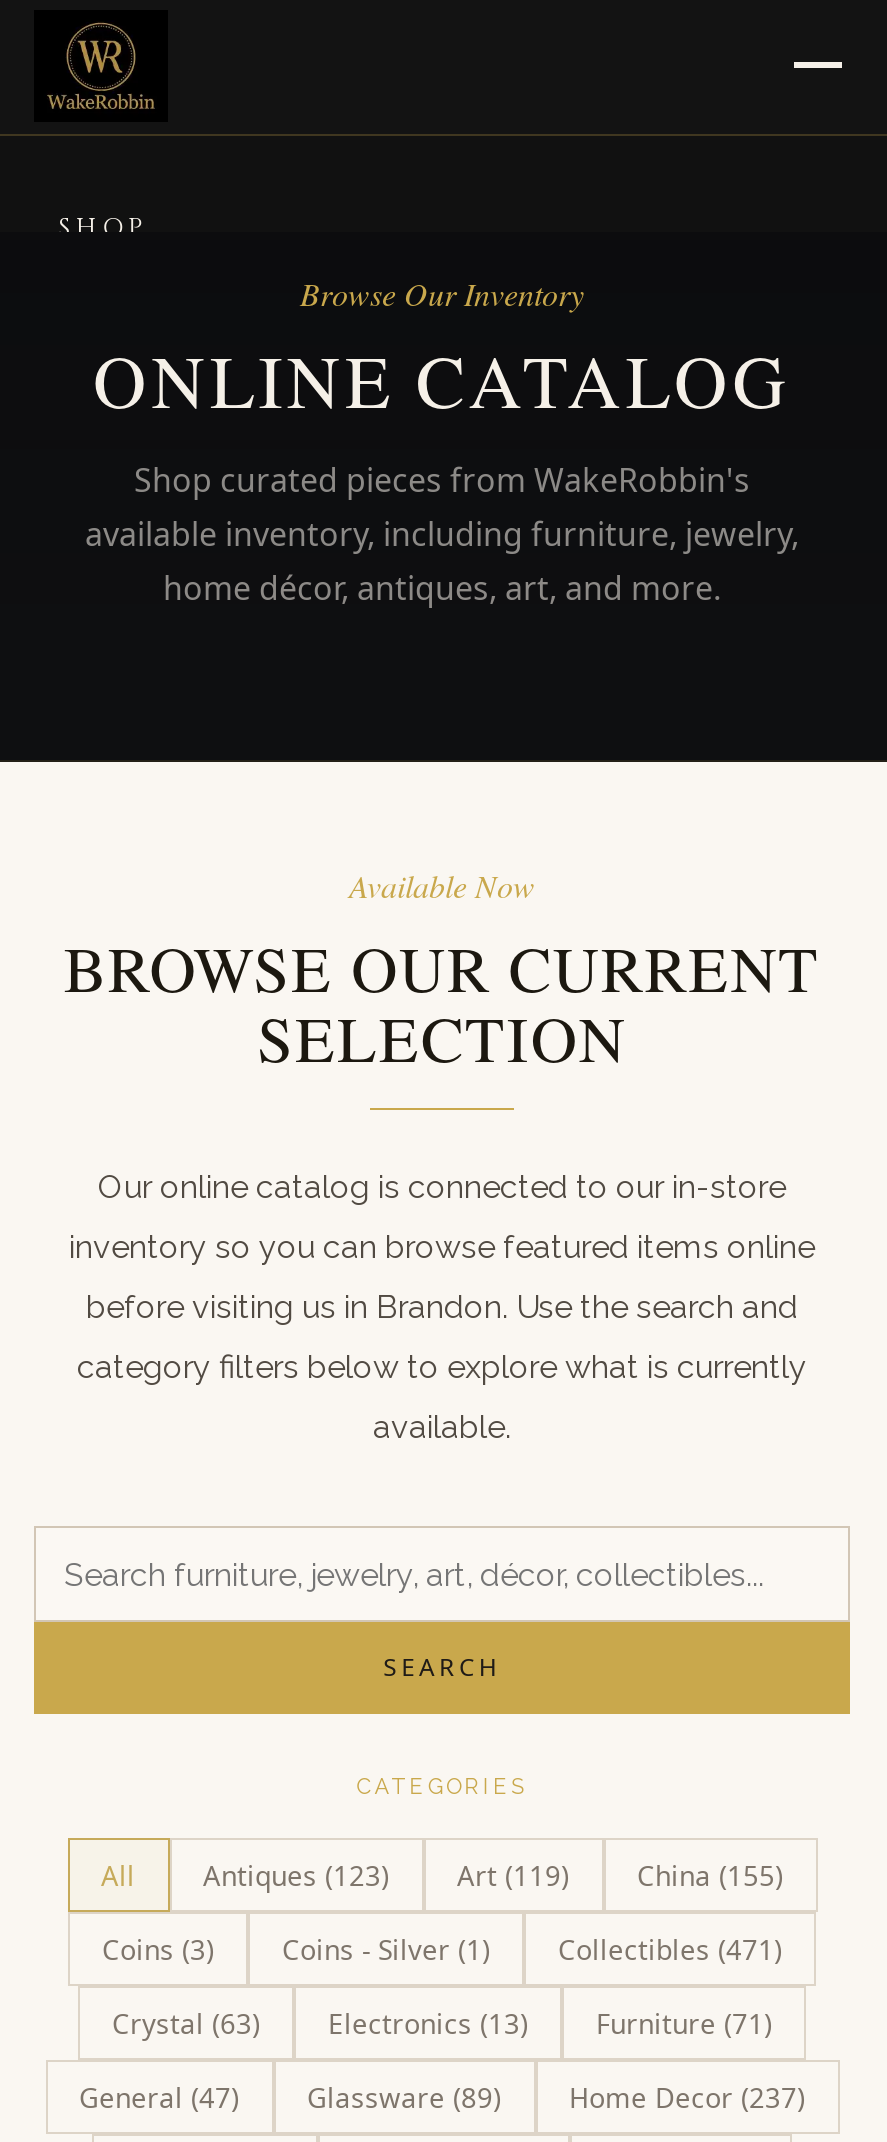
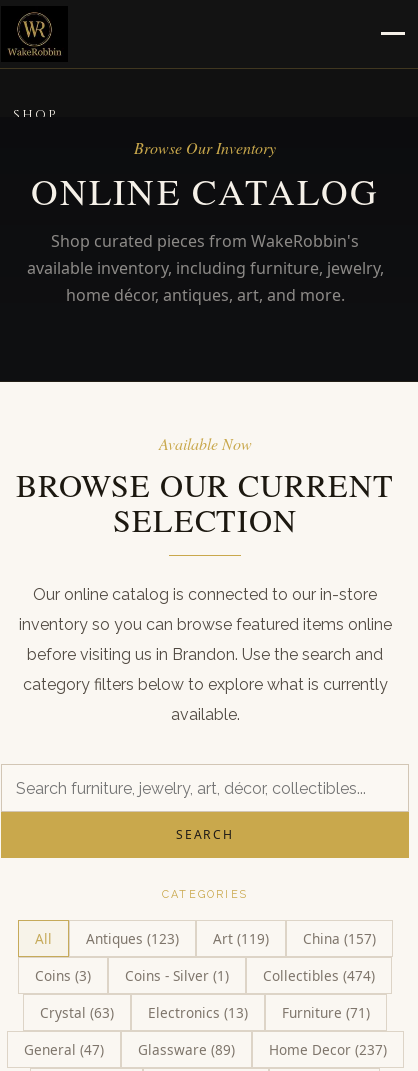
[101,1856,783,1894] All Antiques (123) Art (119) China (155) -> [34,929,375,948] All Antiques (123) Art (119) China (157)
[558,1930,782,1968] Collectibles (471) -> [263,966,375,985] Collectibles (474)

